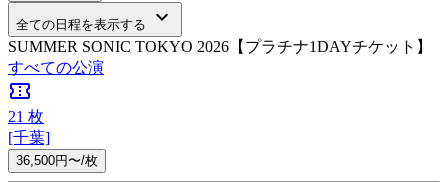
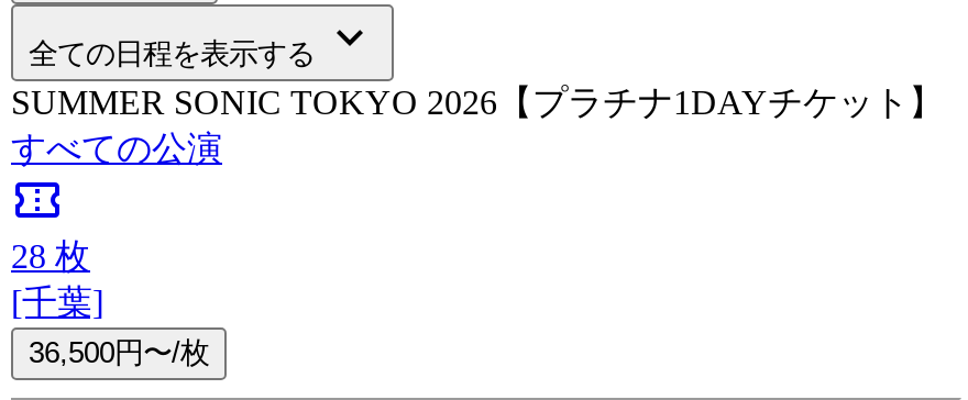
[8,108,44,125] 21枚 -> [11,237,90,274] 28枚

